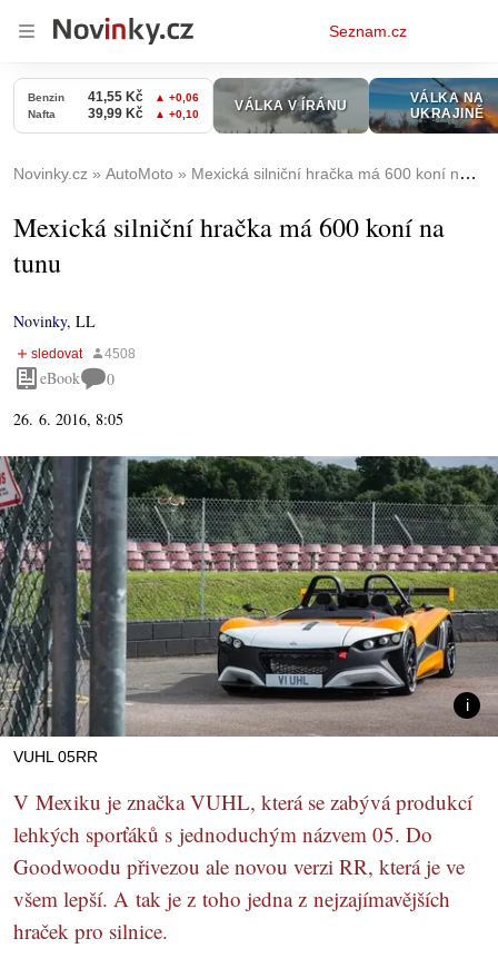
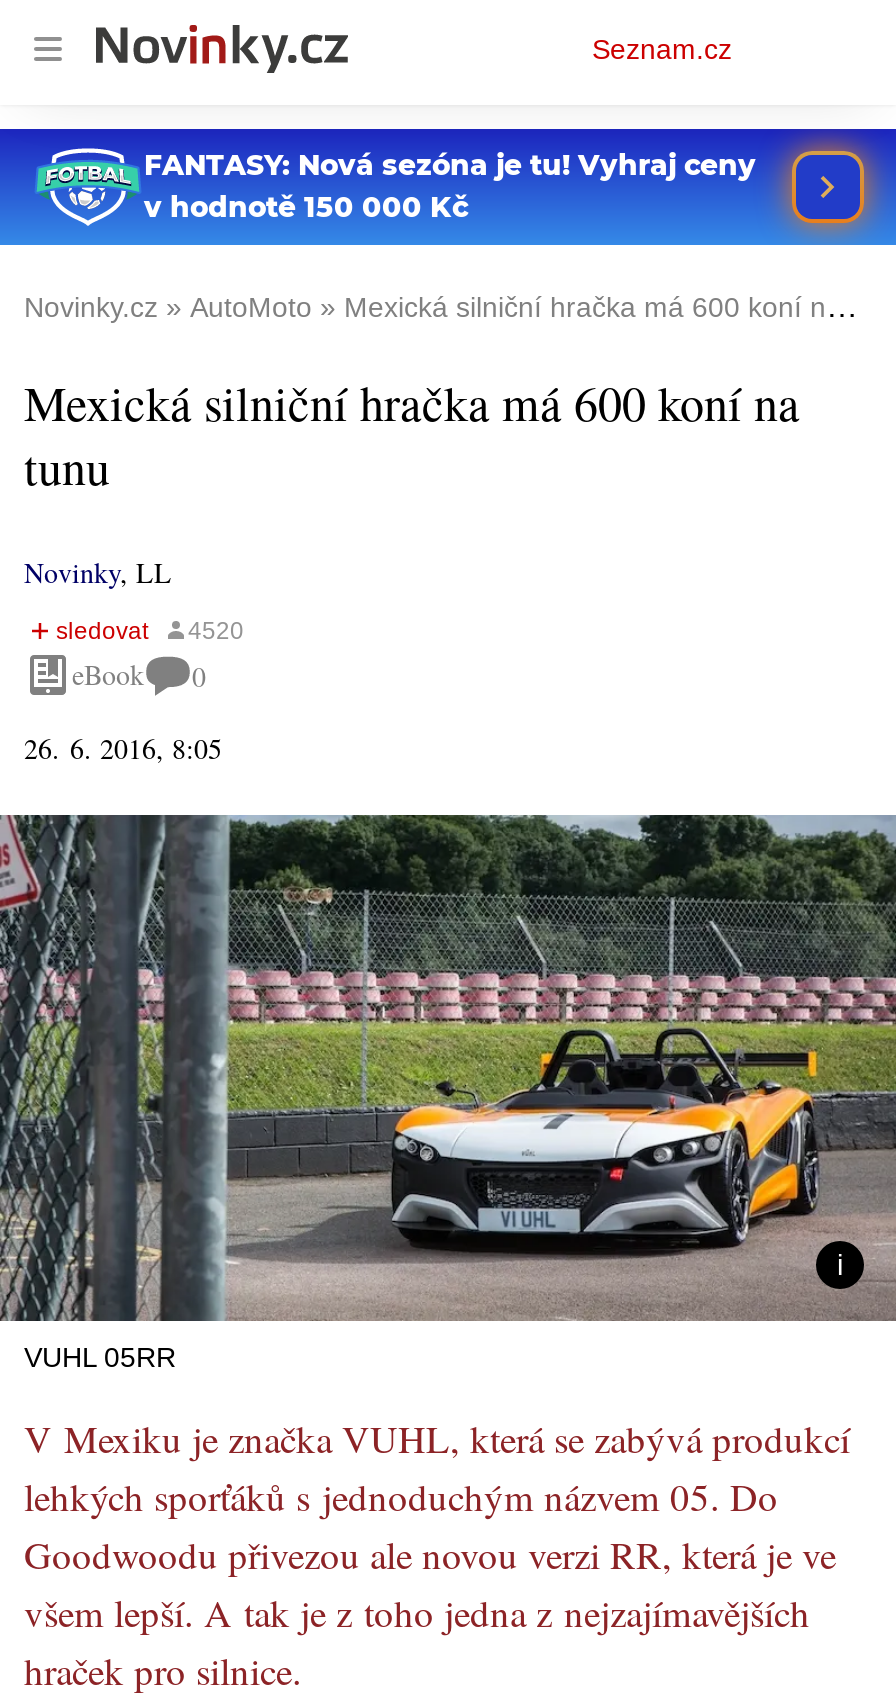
[3,76,495,139] [image] -> [6,127,890,247] [image]

